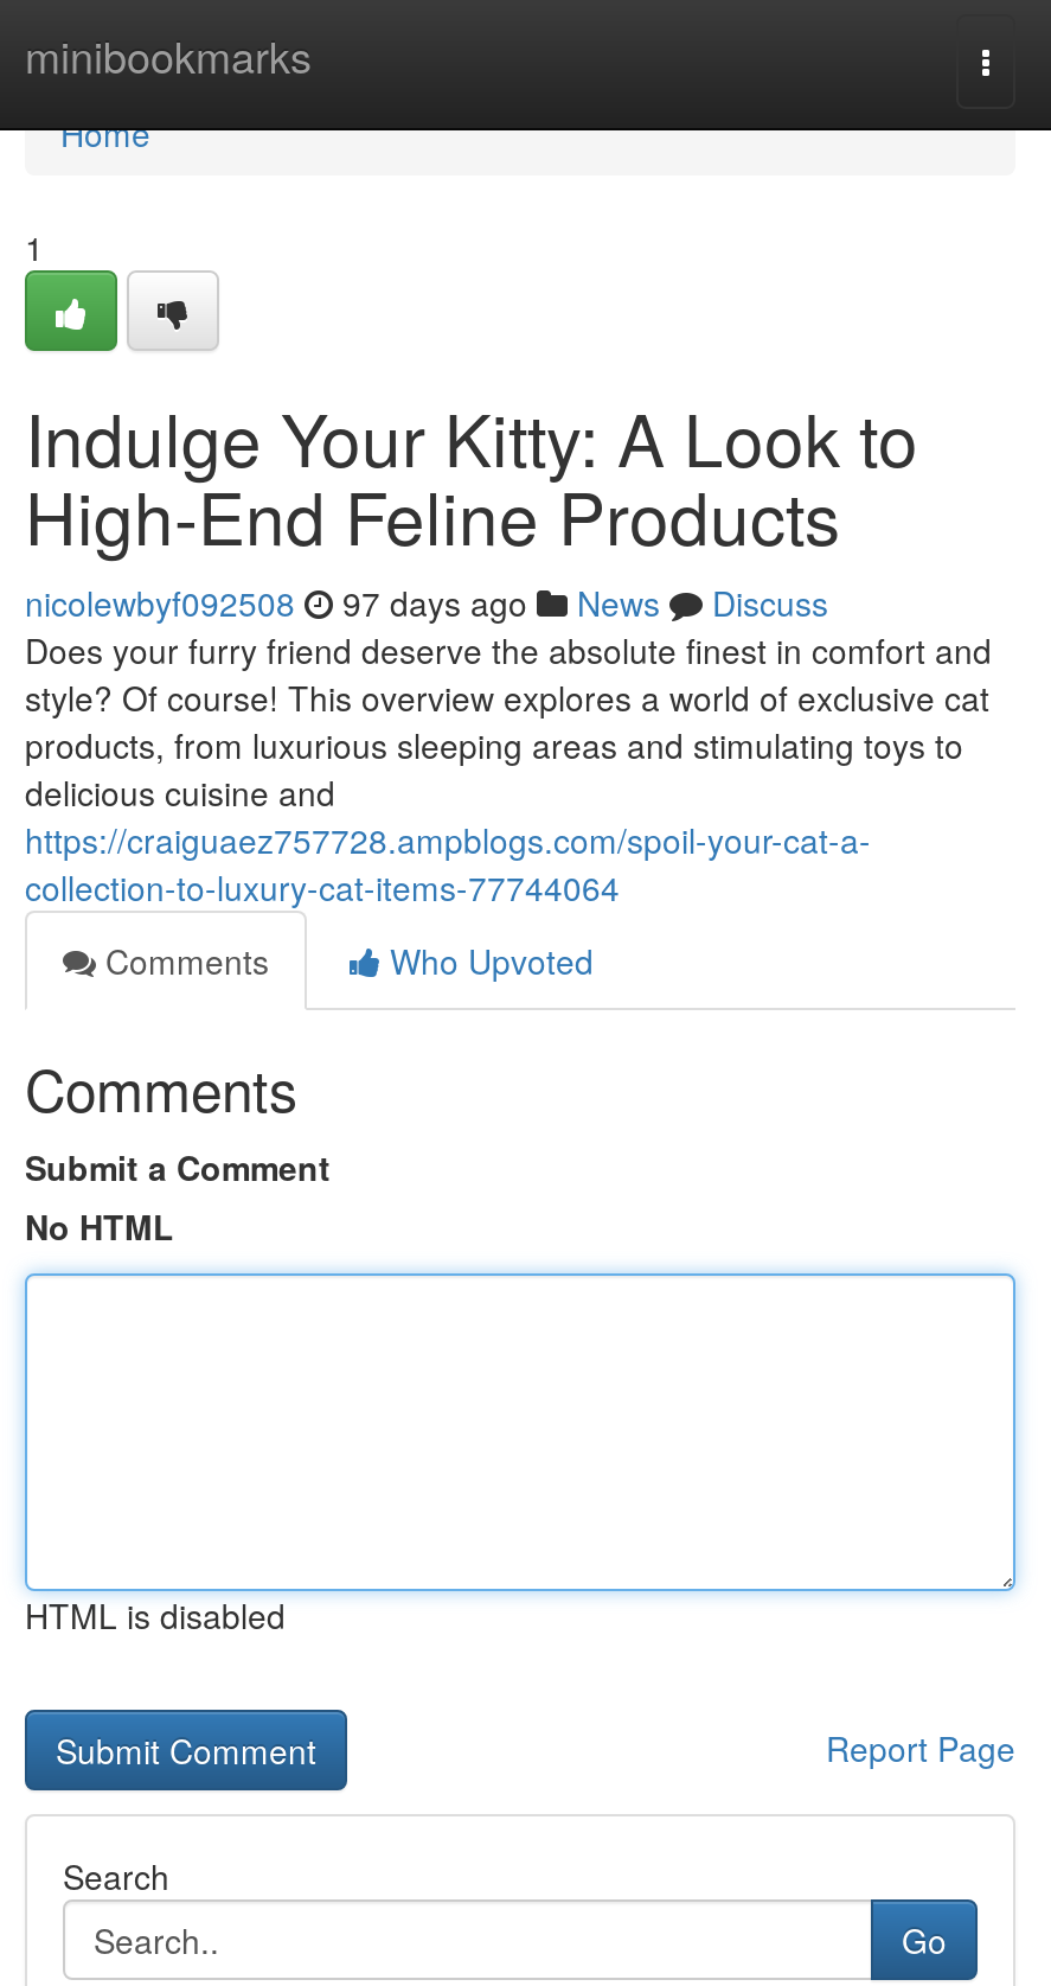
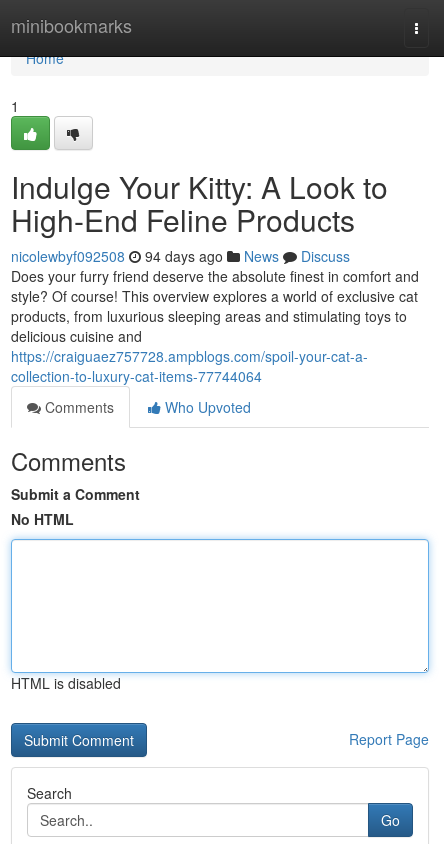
[25,579,828,626] nicolewbyf092508 97 days ago News Discuss -> [11,246,350,266] nicolewbyf092508 94 days ago News Discuss

